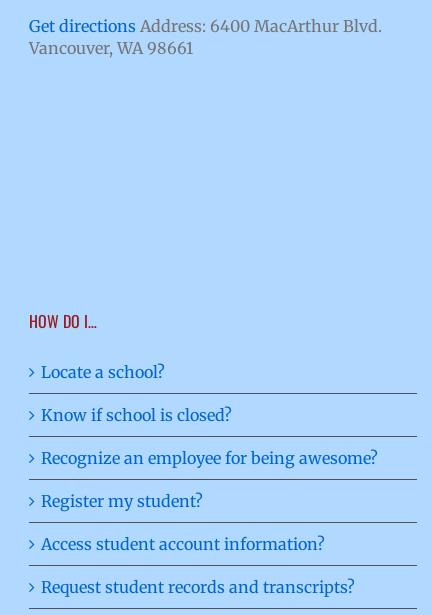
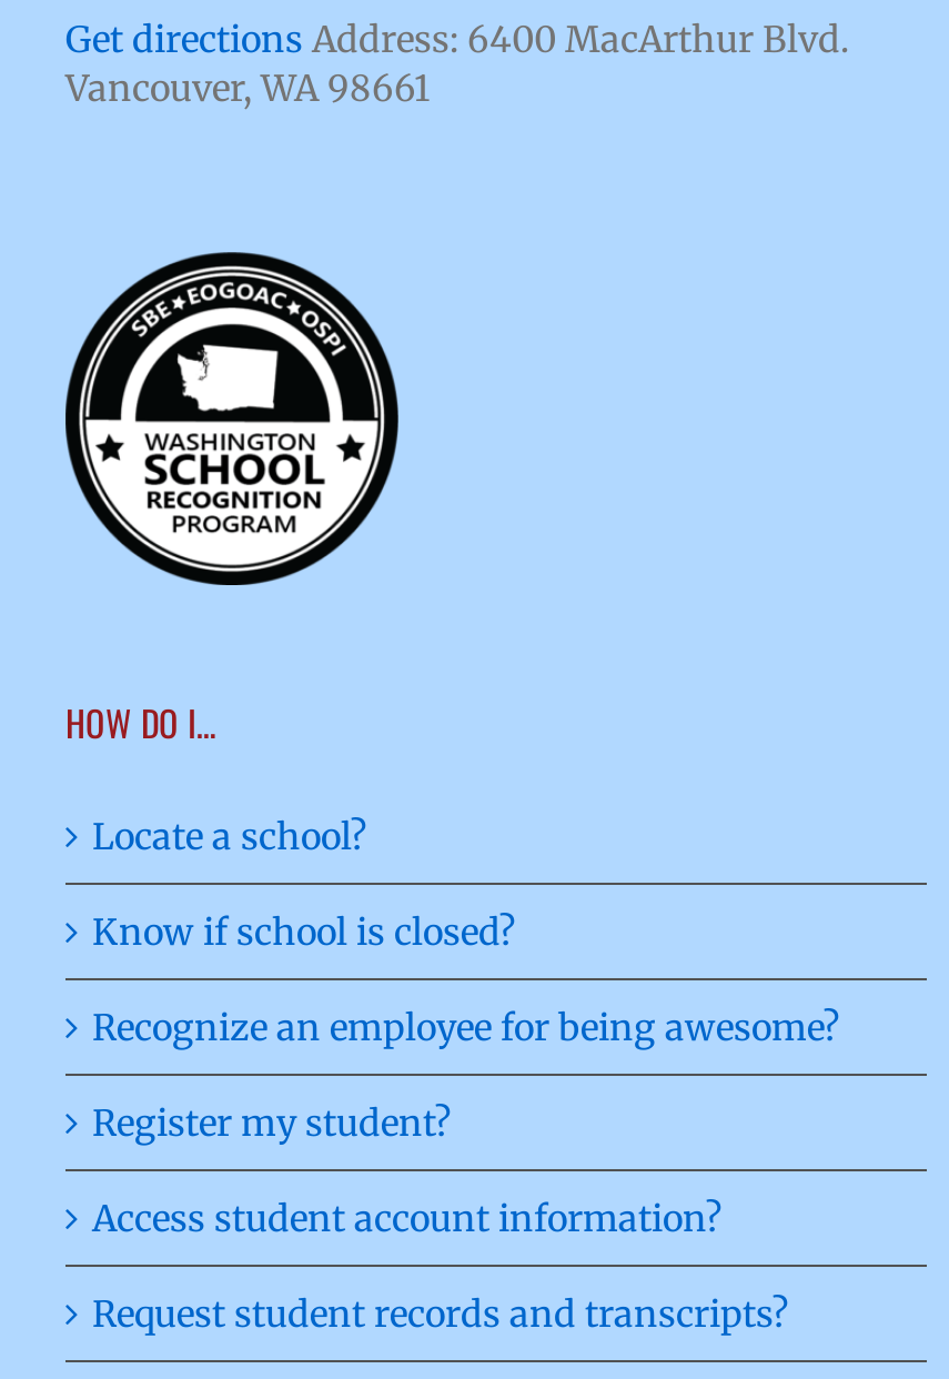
none -> [63,250,401,587] [image]

